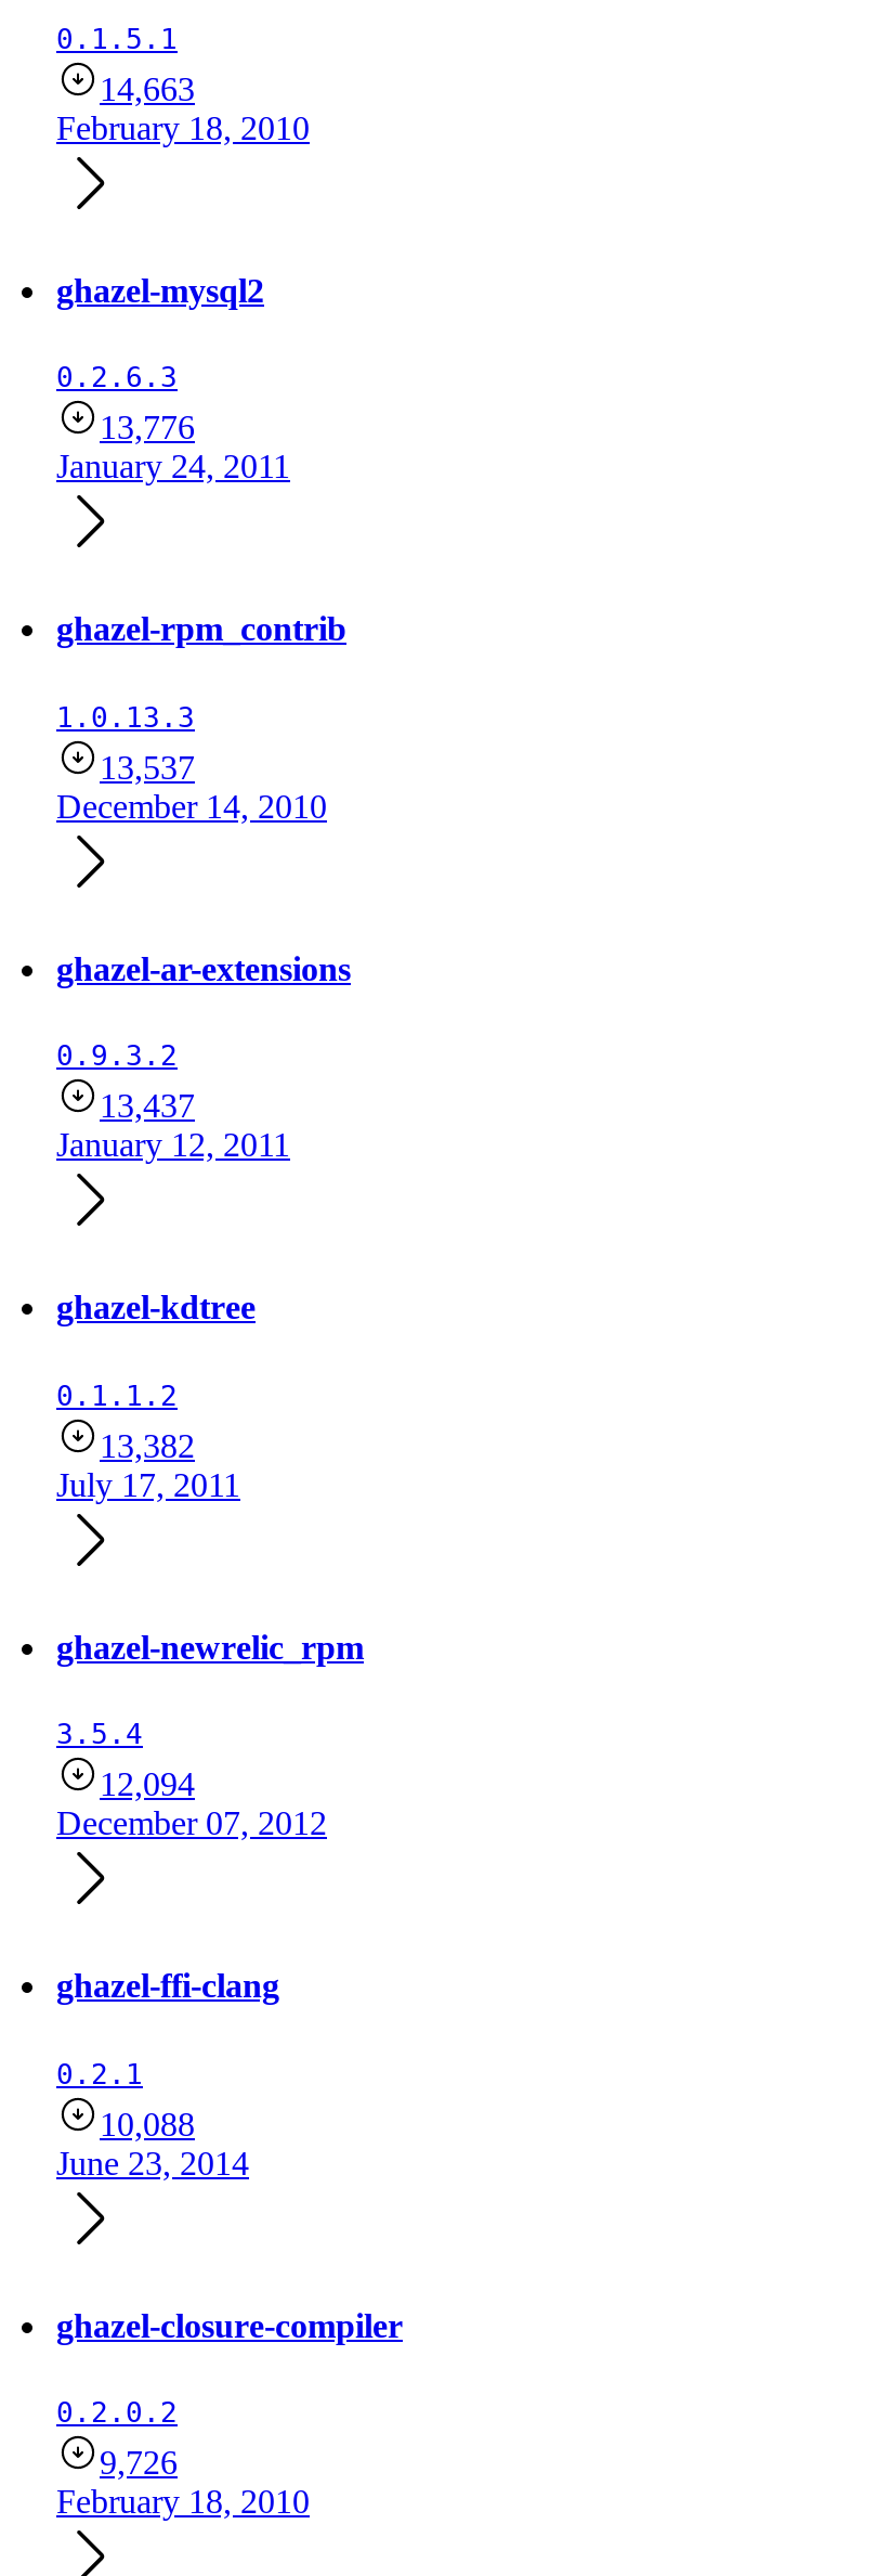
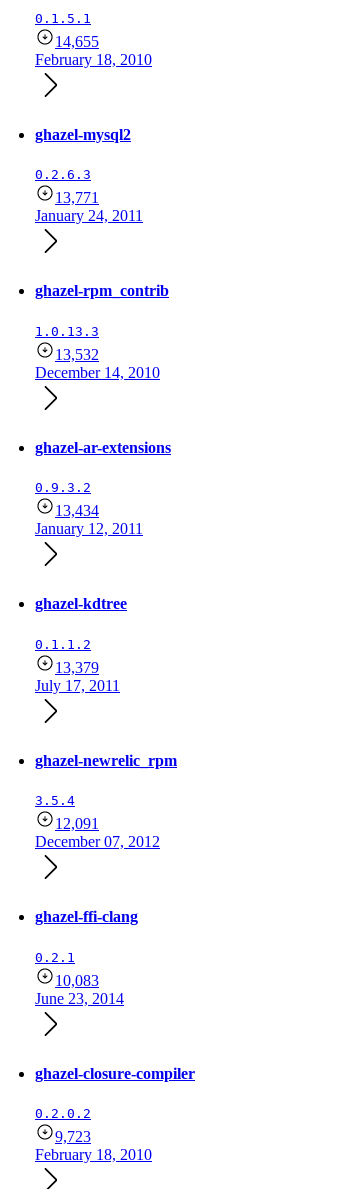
[100,69,195,106] 14,663 -> [55,32,99,49] 14,655
[100,409,195,446] 13,776 -> [55,189,99,206] 13,771
[100,748,195,785] 13,537 -> [55,346,99,363] 13,532
[100,1087,195,1124] 13,437 -> [55,502,99,519] 13,434
[100,1427,195,1463] 13,382 -> [55,659,99,676] 13,379
[100,1766,195,1803] 12,094 -> [55,815,99,832] 12,091
[100,2105,195,2142] 10,088 -> [55,972,99,989] 10,083
[100,2444,178,2481] 9,726 -> [55,1128,91,1145] 9,723

